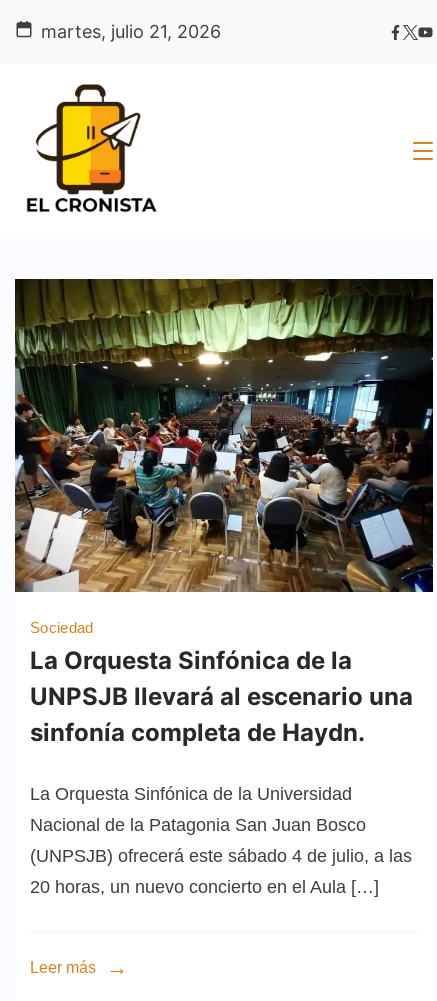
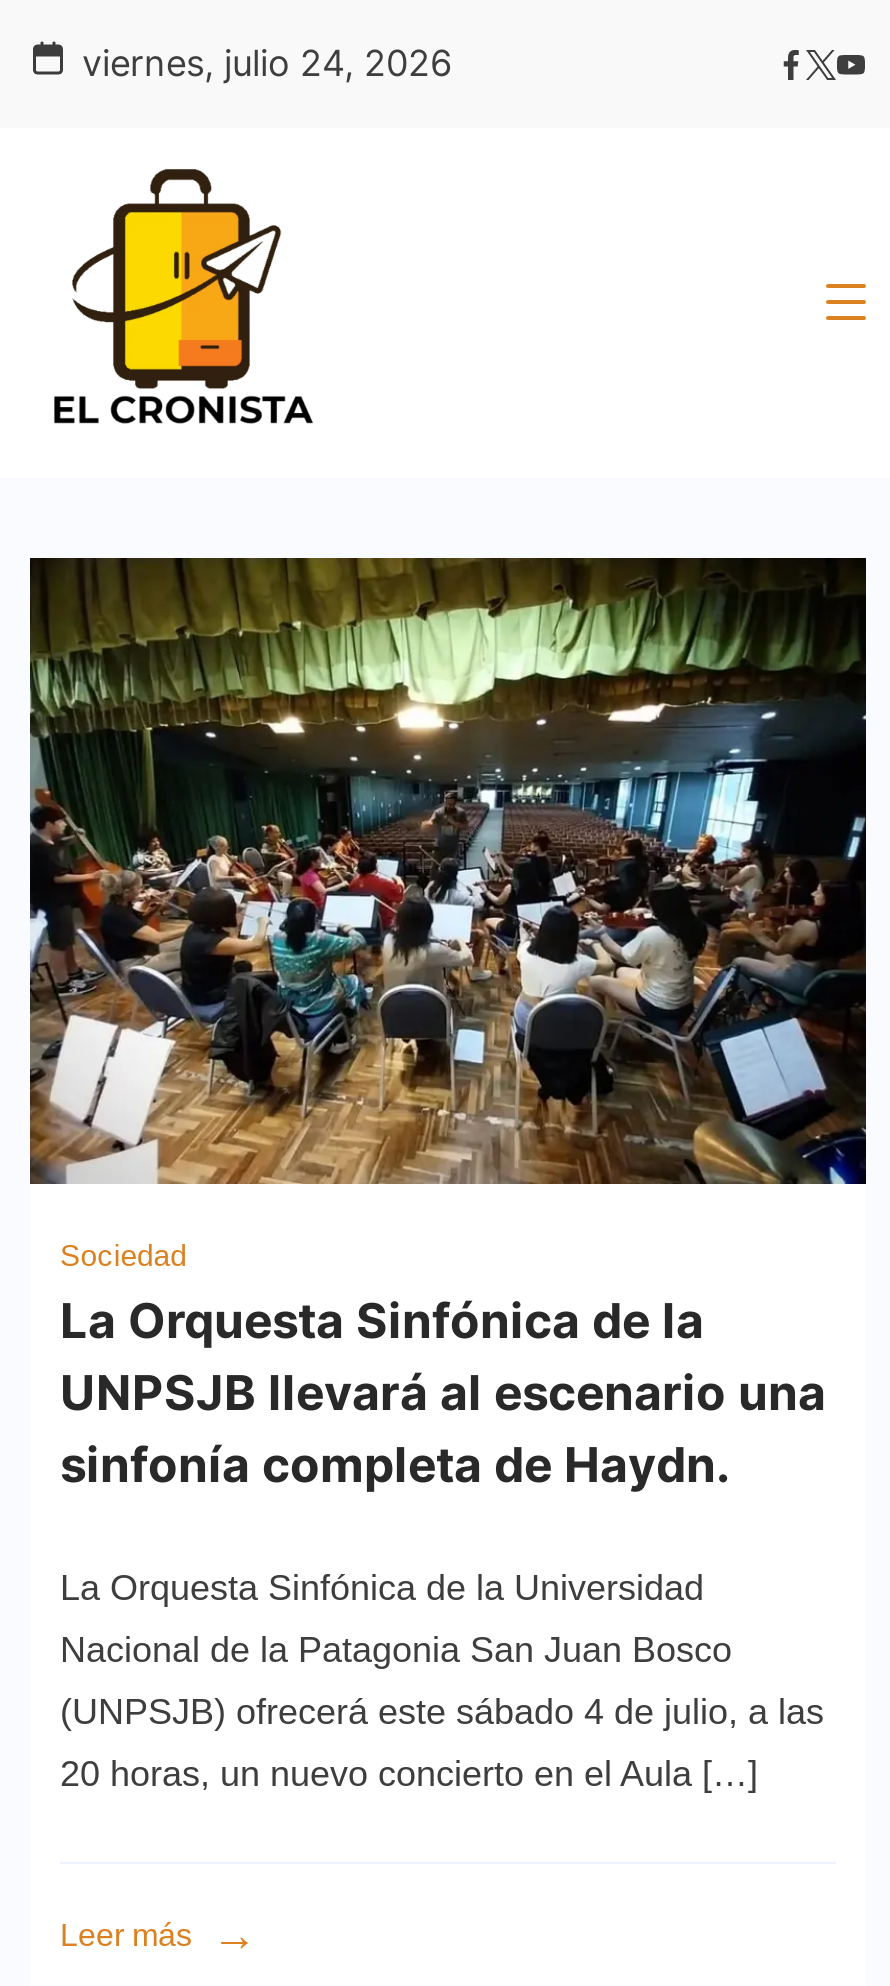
[41,21,221,42] martes, julio 21, 2026 -> [82,42,452,84] viernes, julio 24, 2026

